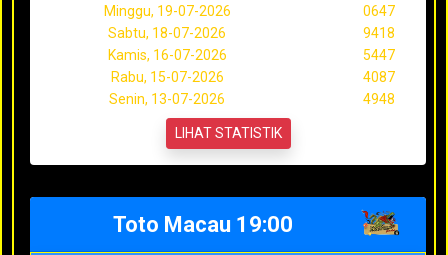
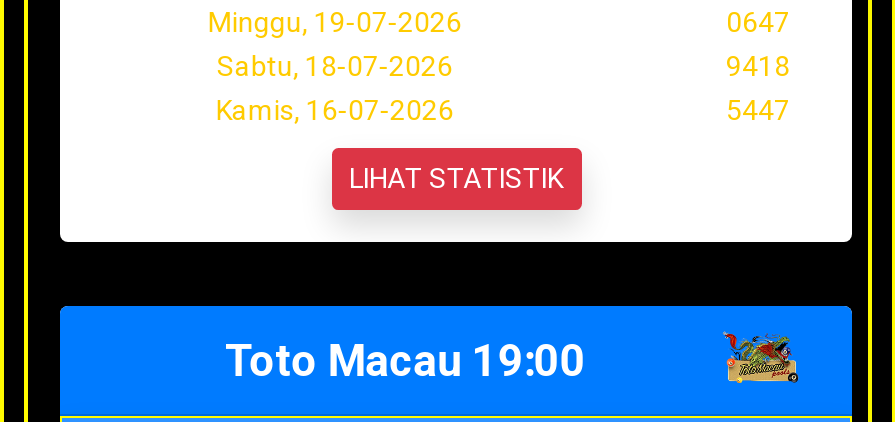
[109,69,395,107] Rabu, 15-07-2026 | 4087 | Senin, 13-07-2026 | 4948 -> none

